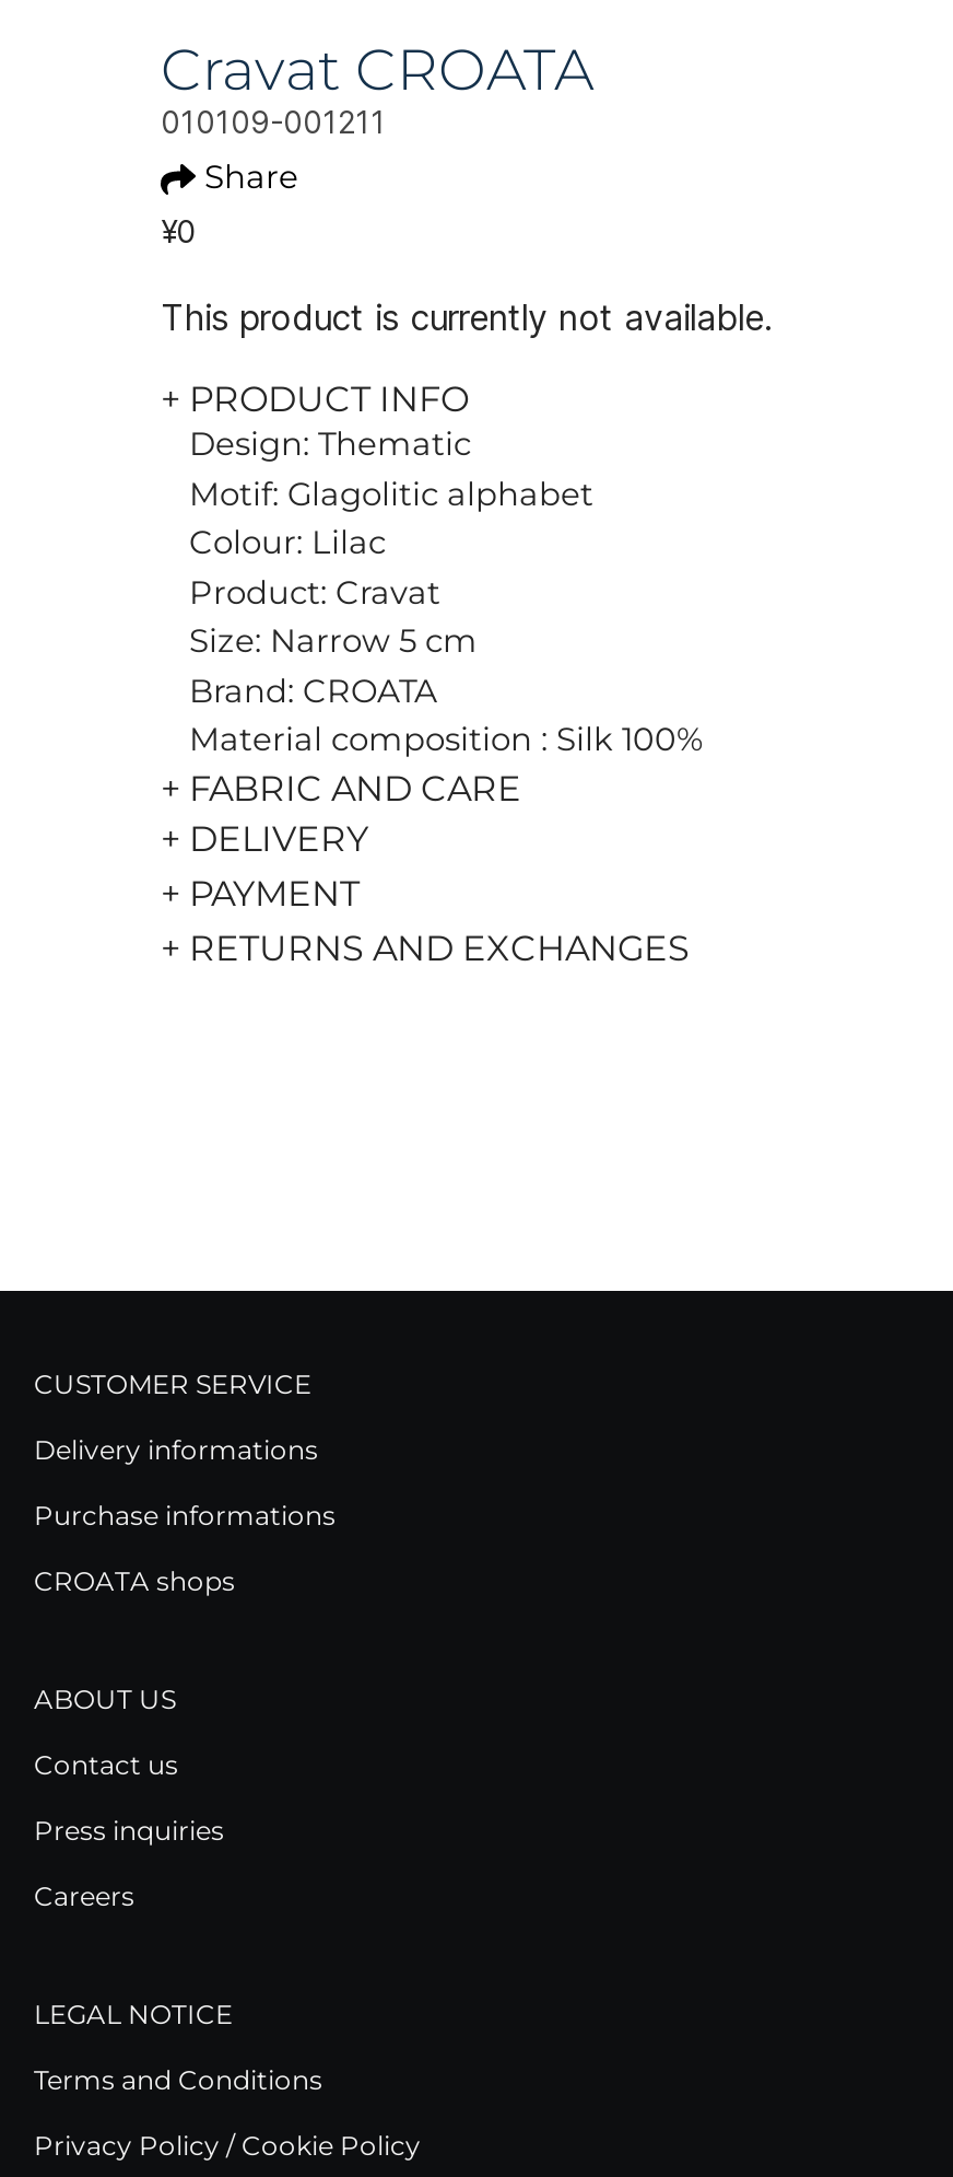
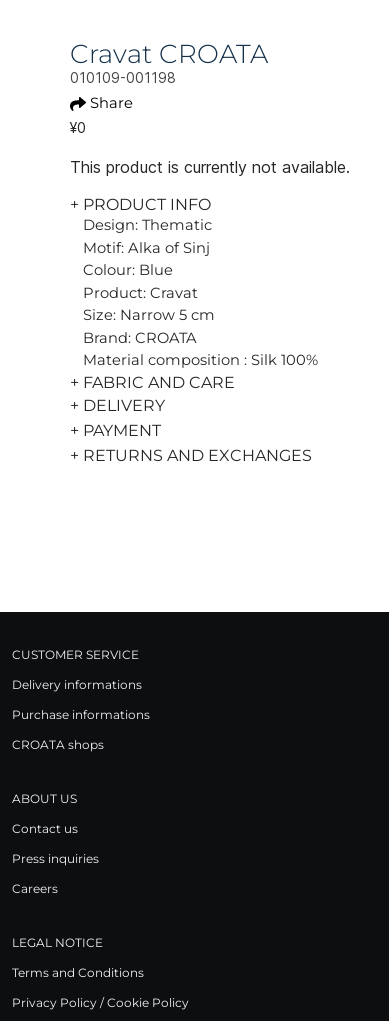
[161,103,386,140] 010109-001211 -> [70,69,176,86] 010109-001198
[189,474,593,562] Motif: Glagolitic alphabet | Colour: Lilac -> [83,238,210,279] Motif: Alka of Sinj | Colour: Blue

